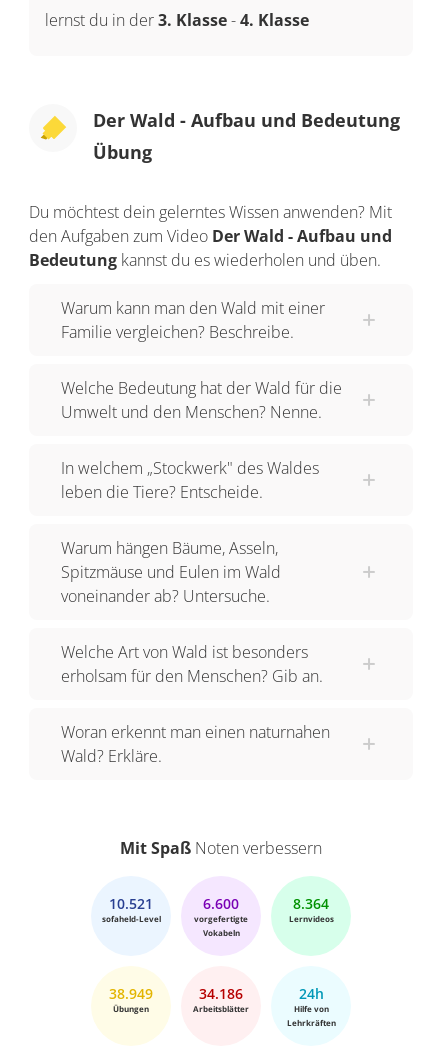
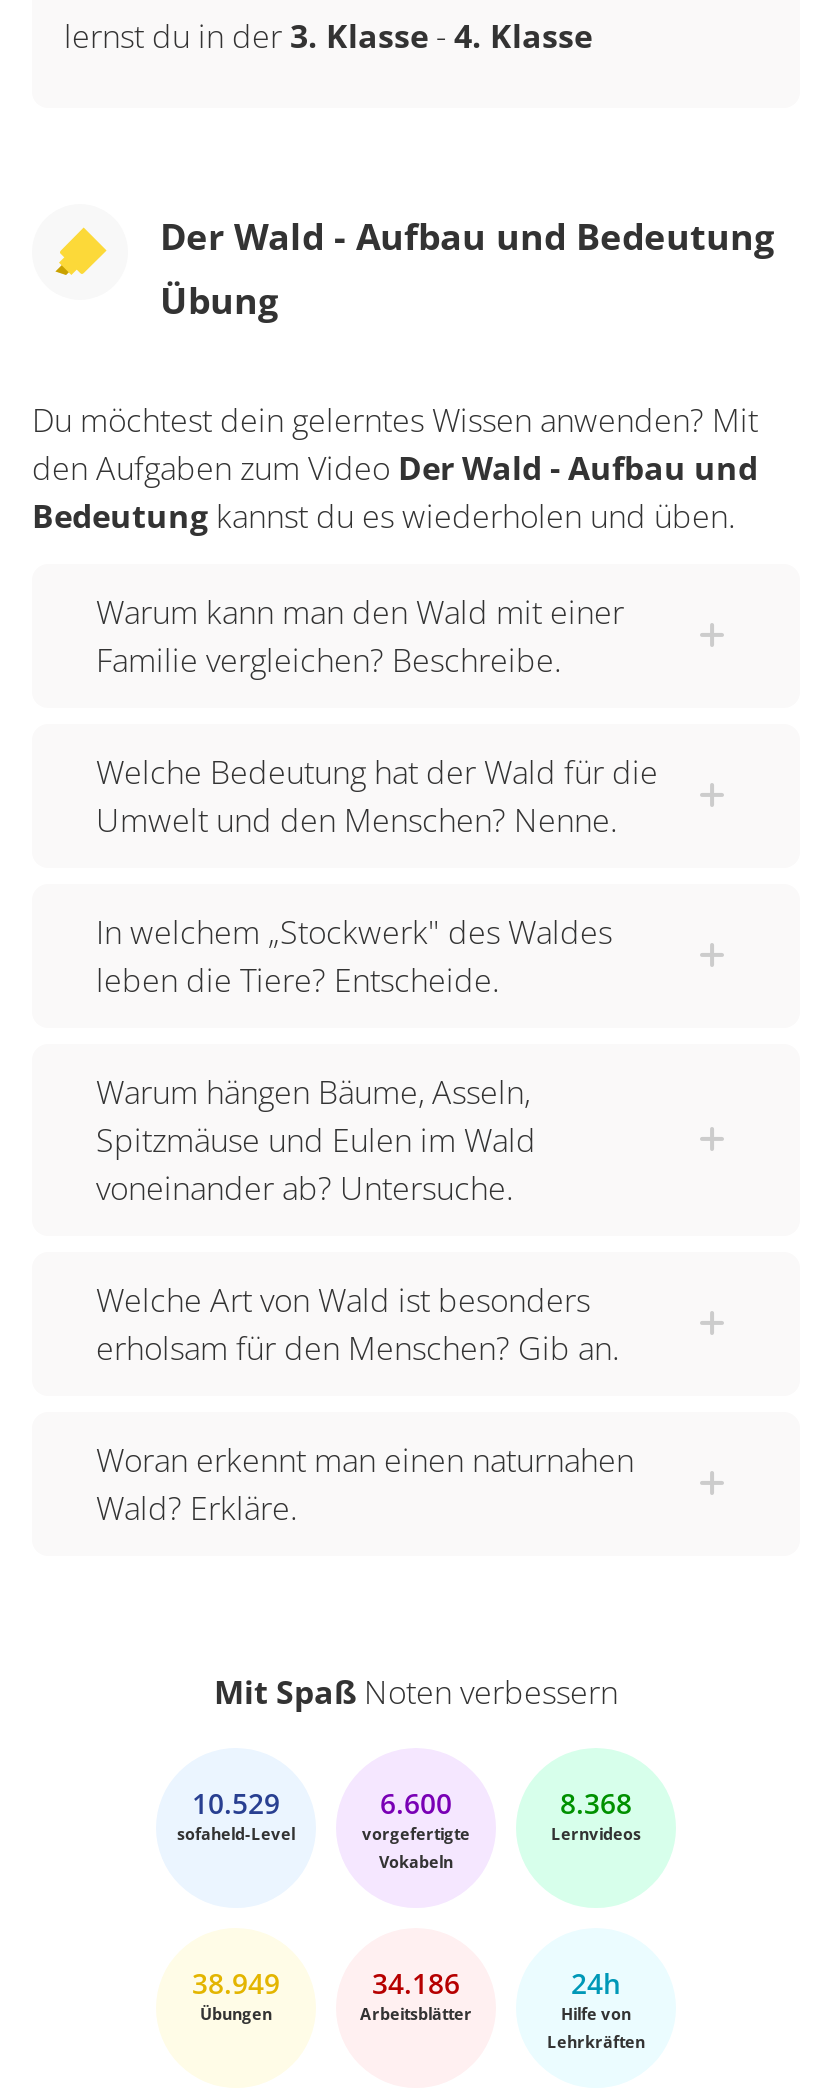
[109,894,153,913] 10.521 -> [192,1784,280,1822] 10.529
[293,894,329,913] 8.364 -> [560,1784,632,1822] 8.368

